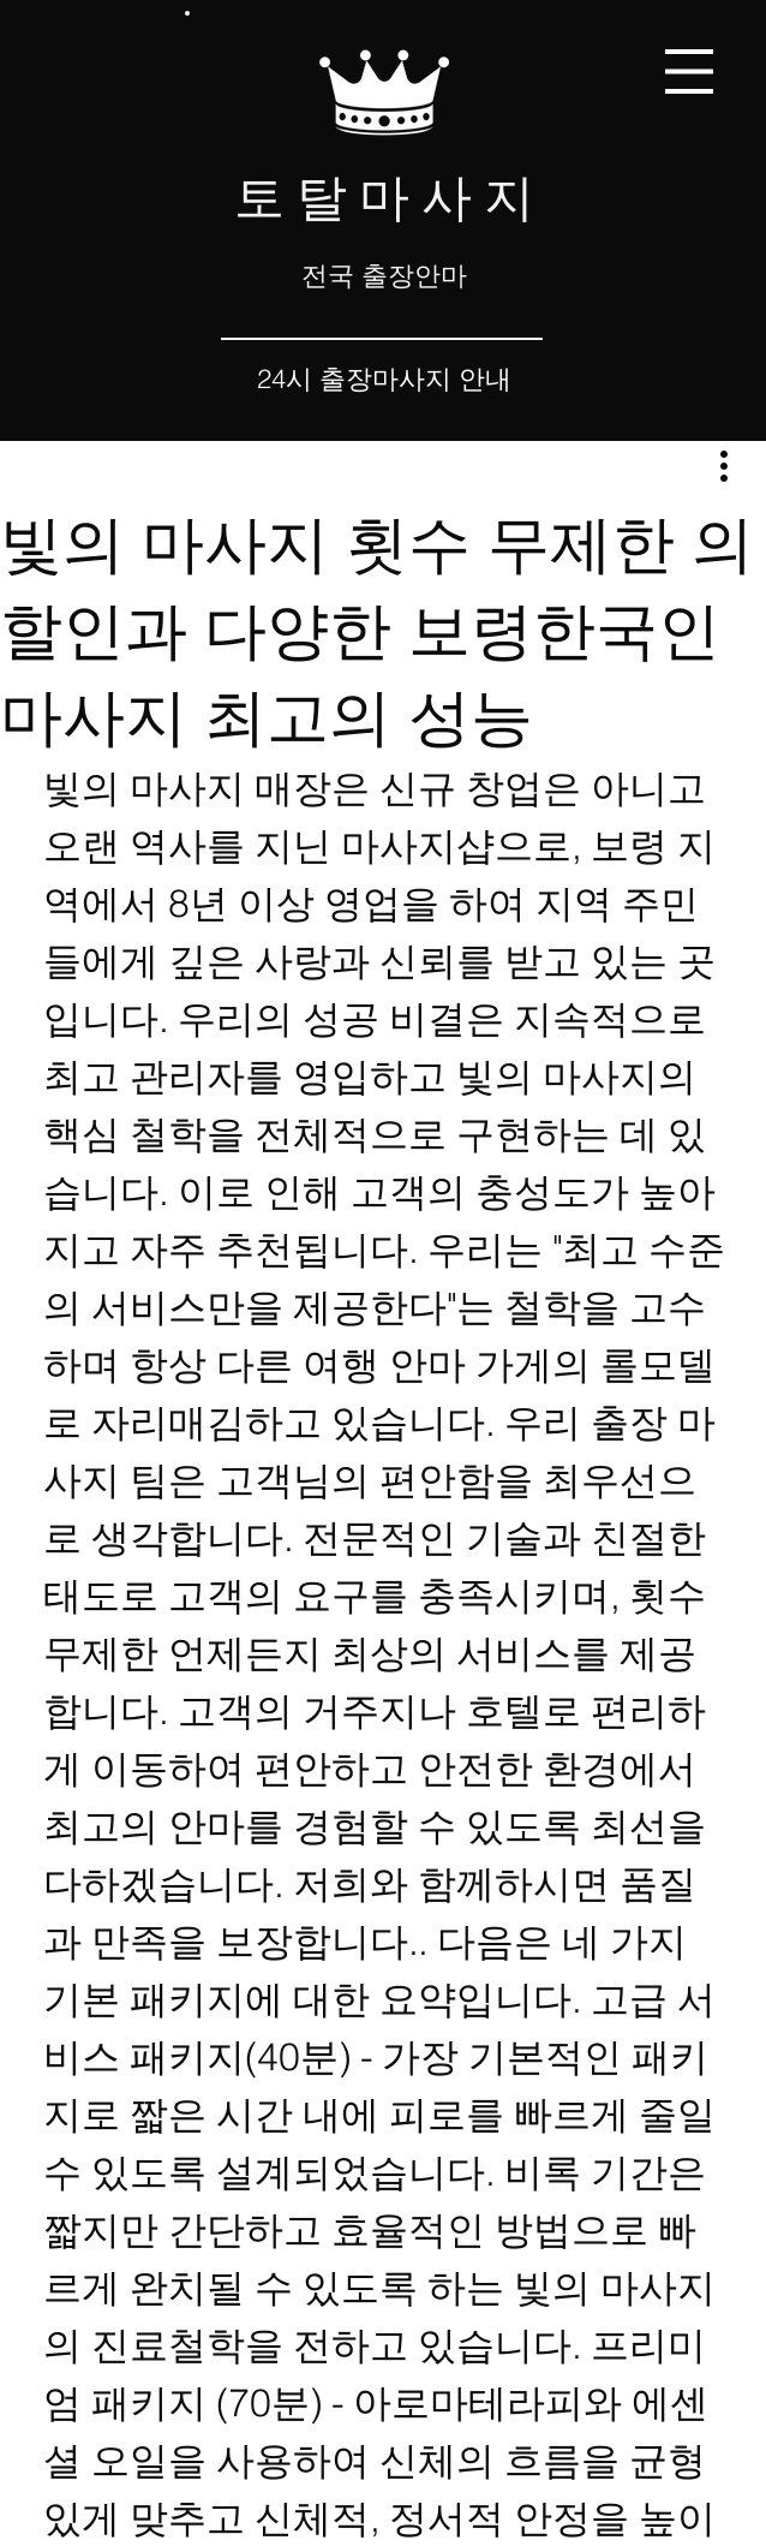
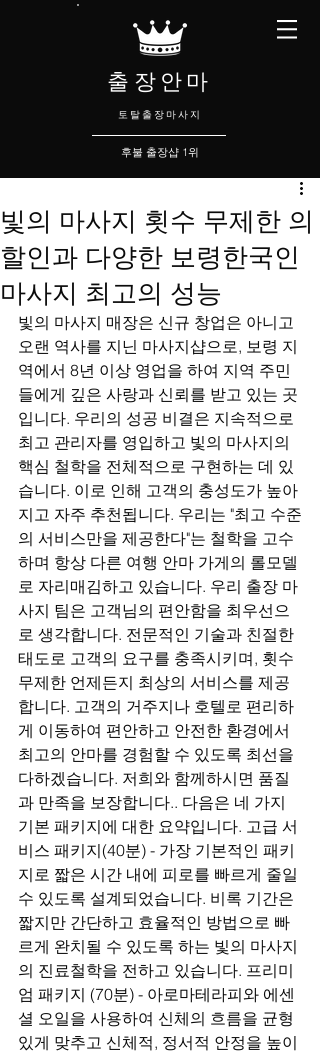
[234,162,534,395] 토 탈 마 사 지 | 전국 출장안마 | 24시 출장마사지 안내 -> [107,68,213,159] 출장안마 | 토탈출장마사지 | 후불 출장샵 1위

